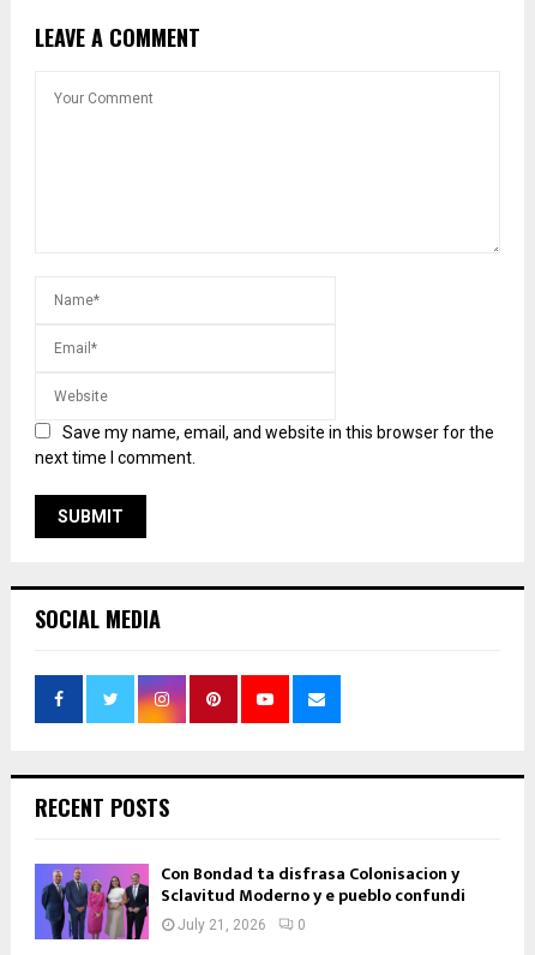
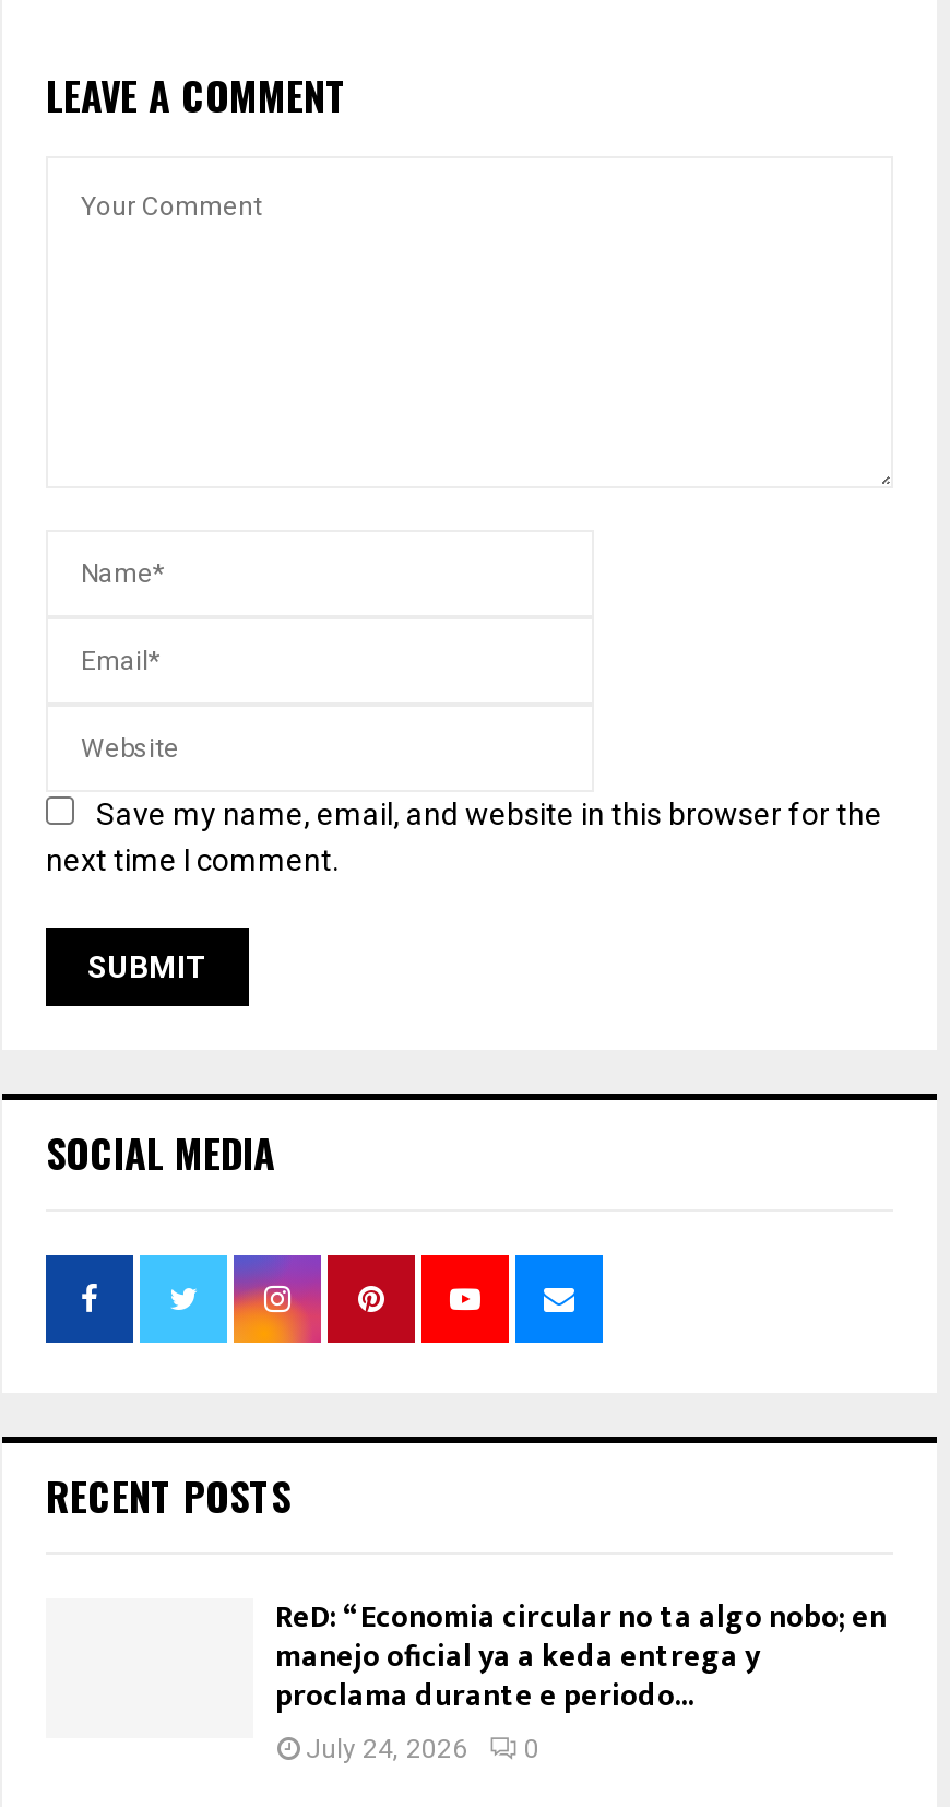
[34,863,150,941] [image] -> none
[161,859,465,933] Con Bondad ta disfrasa Colonisacion y | Sclavitud Moderno y e pueblo confundi | July 21, 2026 -> [275,1593,887,1765] ReD: “ Economia circular no ta algo nobo; en | manejo oficial ya a keda entrega y | proclama durante e periodo... | July 24, 2026

